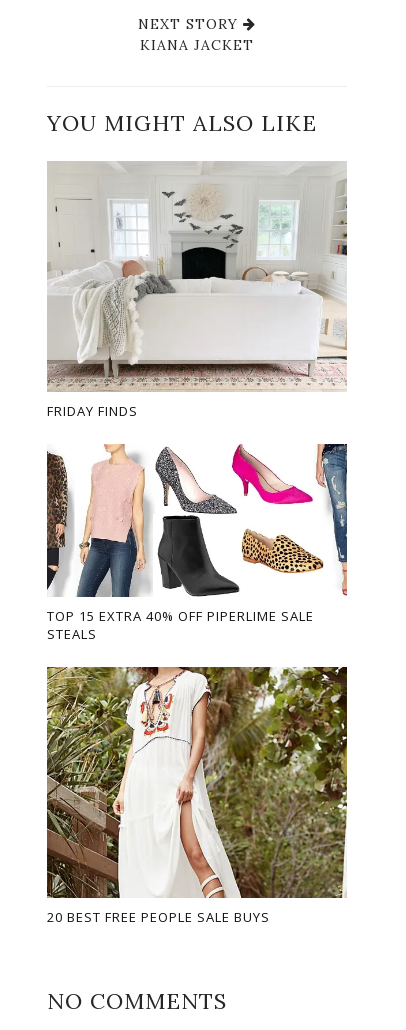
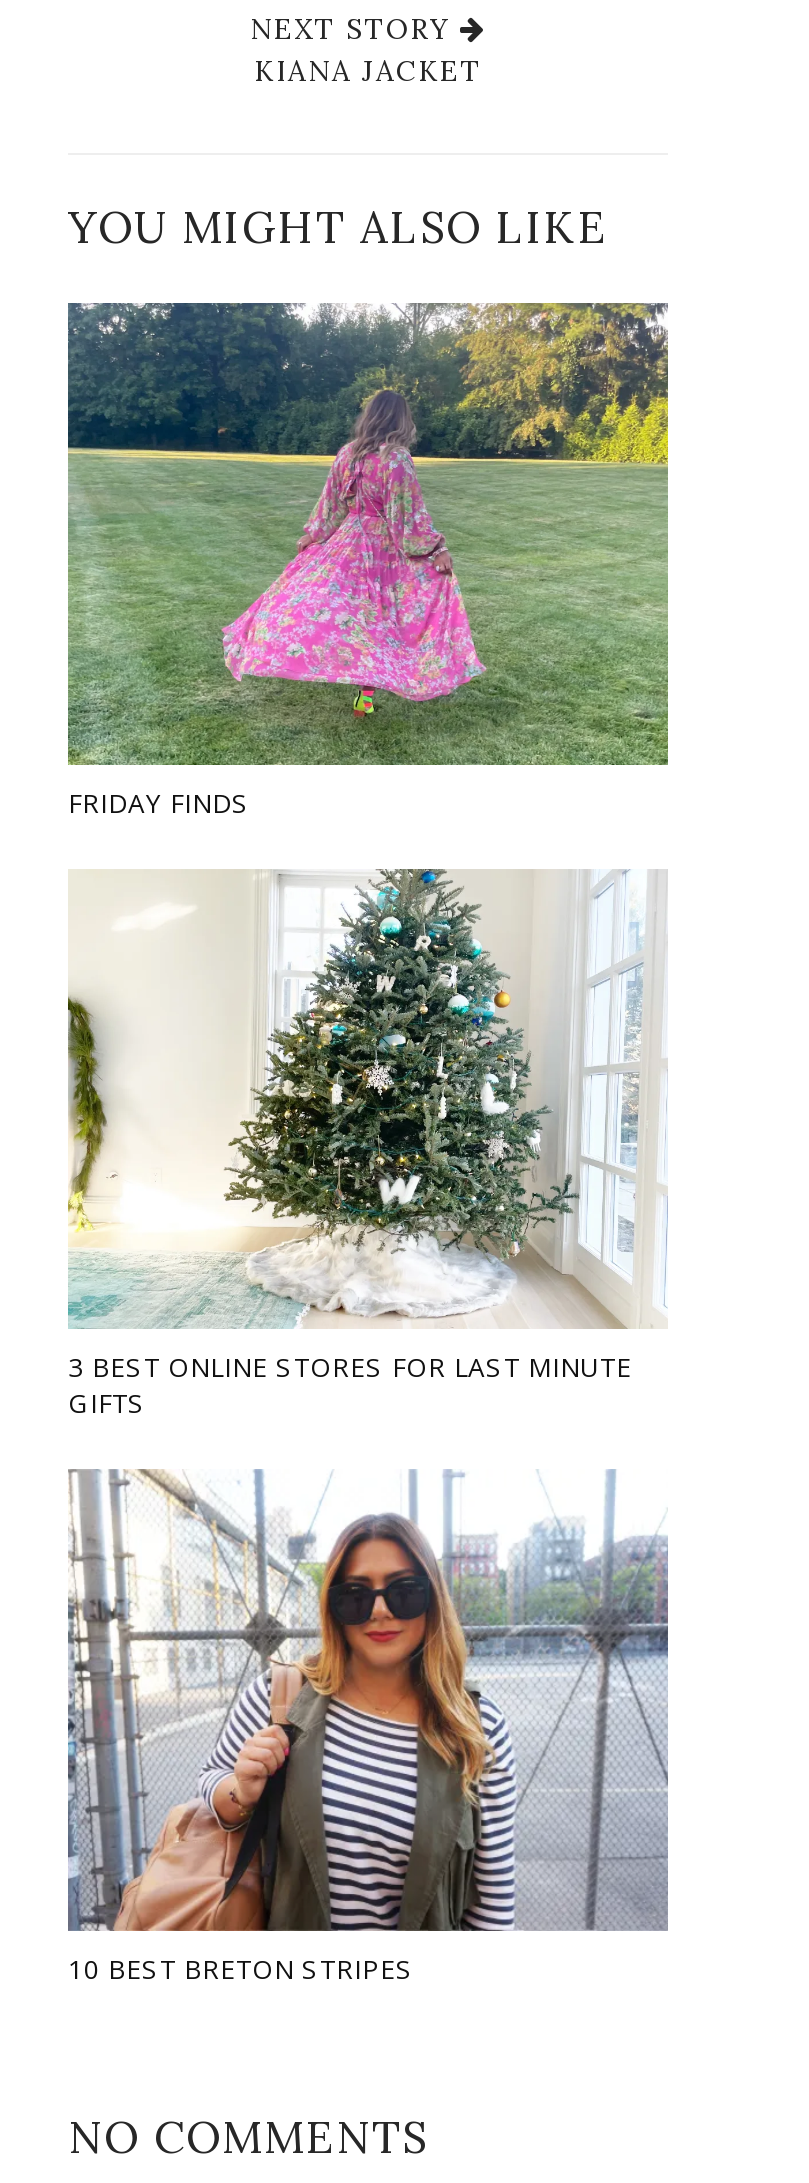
[47,161,348,392] [image] -> [66,303,670,767] [image]
[46,443,348,643] [image] | TOP 15 EXTRA 40% OFF PIPERLIME SALE | STEALS -> [66,867,668,1422] [image] | 3 BEST ONLINE STORES FOR LAST MINUTE | GIFTS
[46,666,348,926] [image] | 20 BEST FREE PEOPLE SALE BUYS -> [66,1469,668,1987] [image] | 10 BEST BRETON STRIPES

